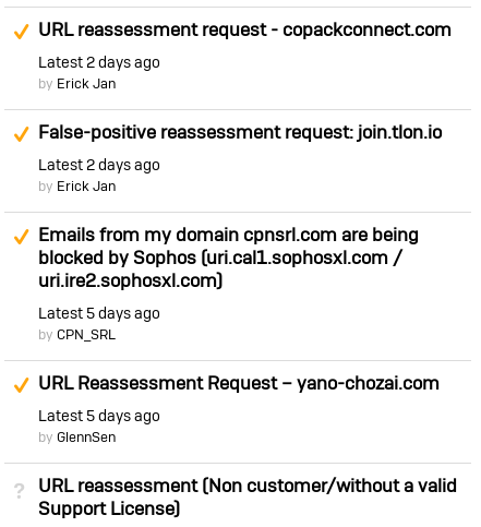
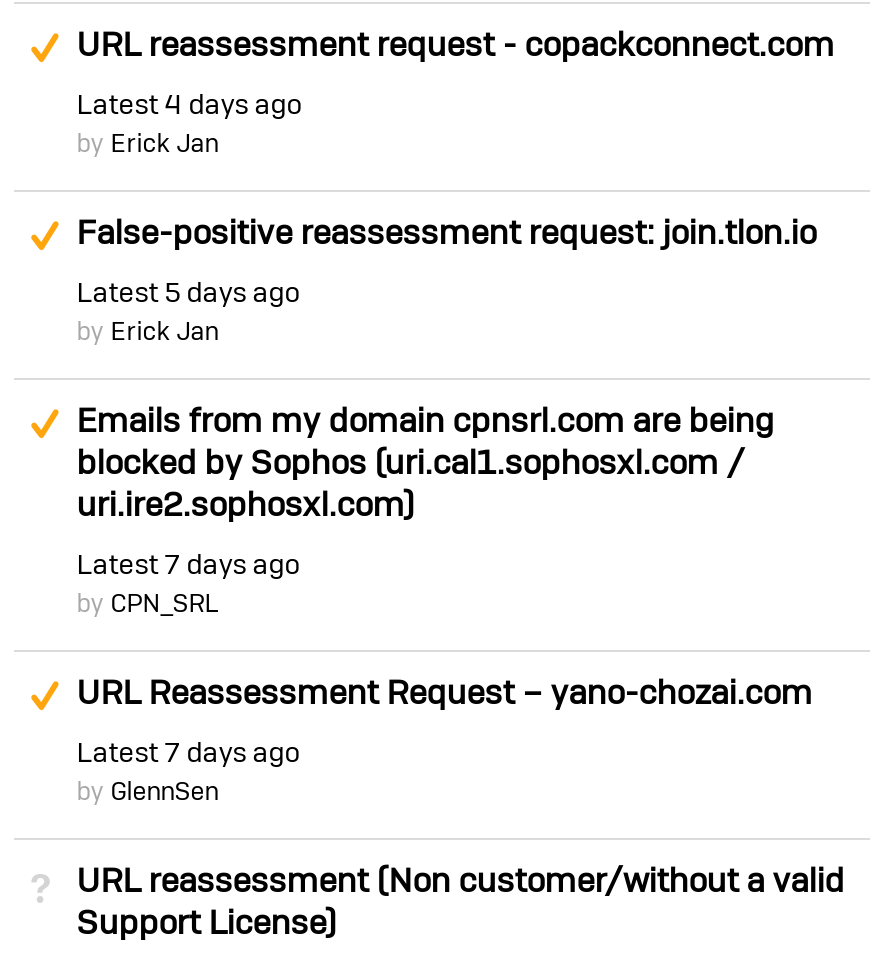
[38,52,161,72] Latest 2 days ago -> [76,86,302,122] Latest 4 days ago
[38,155,161,174] Latest 2 days ago -> [76,274,300,310] Latest 5 days ago
[38,303,161,323] Latest 5 days ago -> [76,546,300,582] Latest 7 days ago
[38,406,161,426] Latest 5 days ago -> [76,734,300,770] Latest 7 days ago

